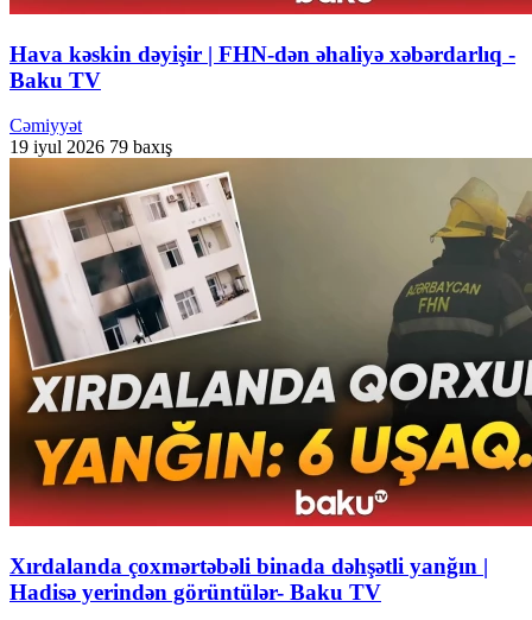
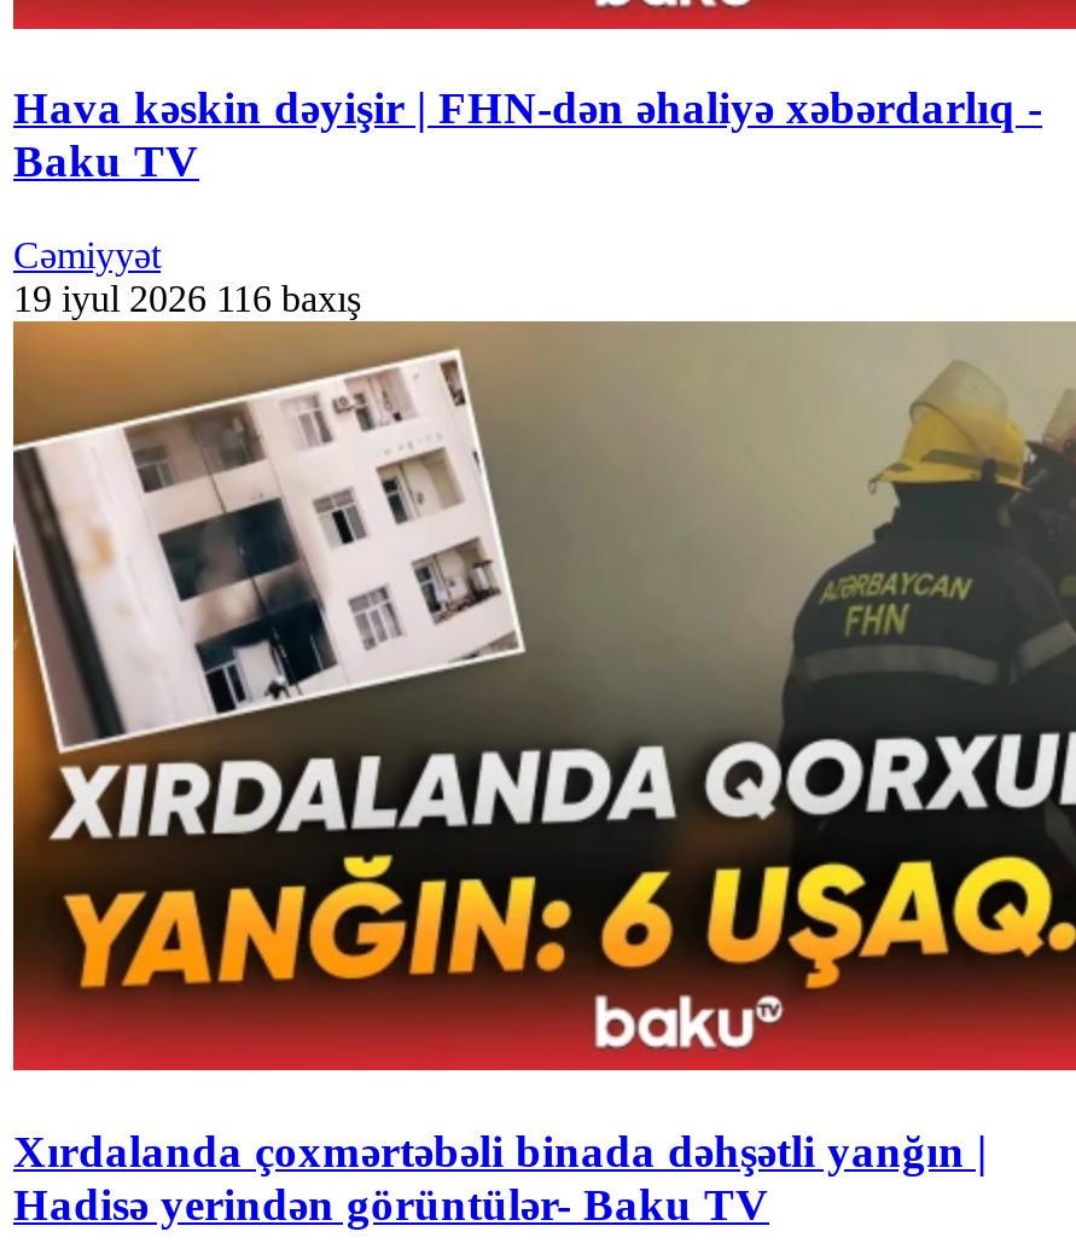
[9,137,172,157] 19 iyul 2026 79 baxış -> [13,279,361,320] 19 iyul 2026 116 baxış

